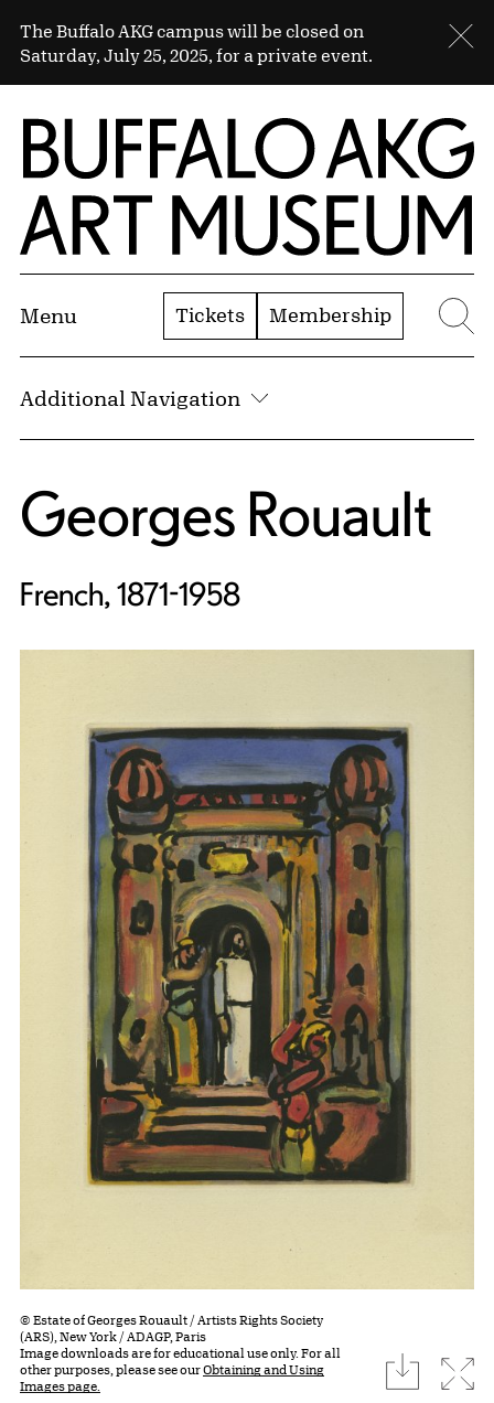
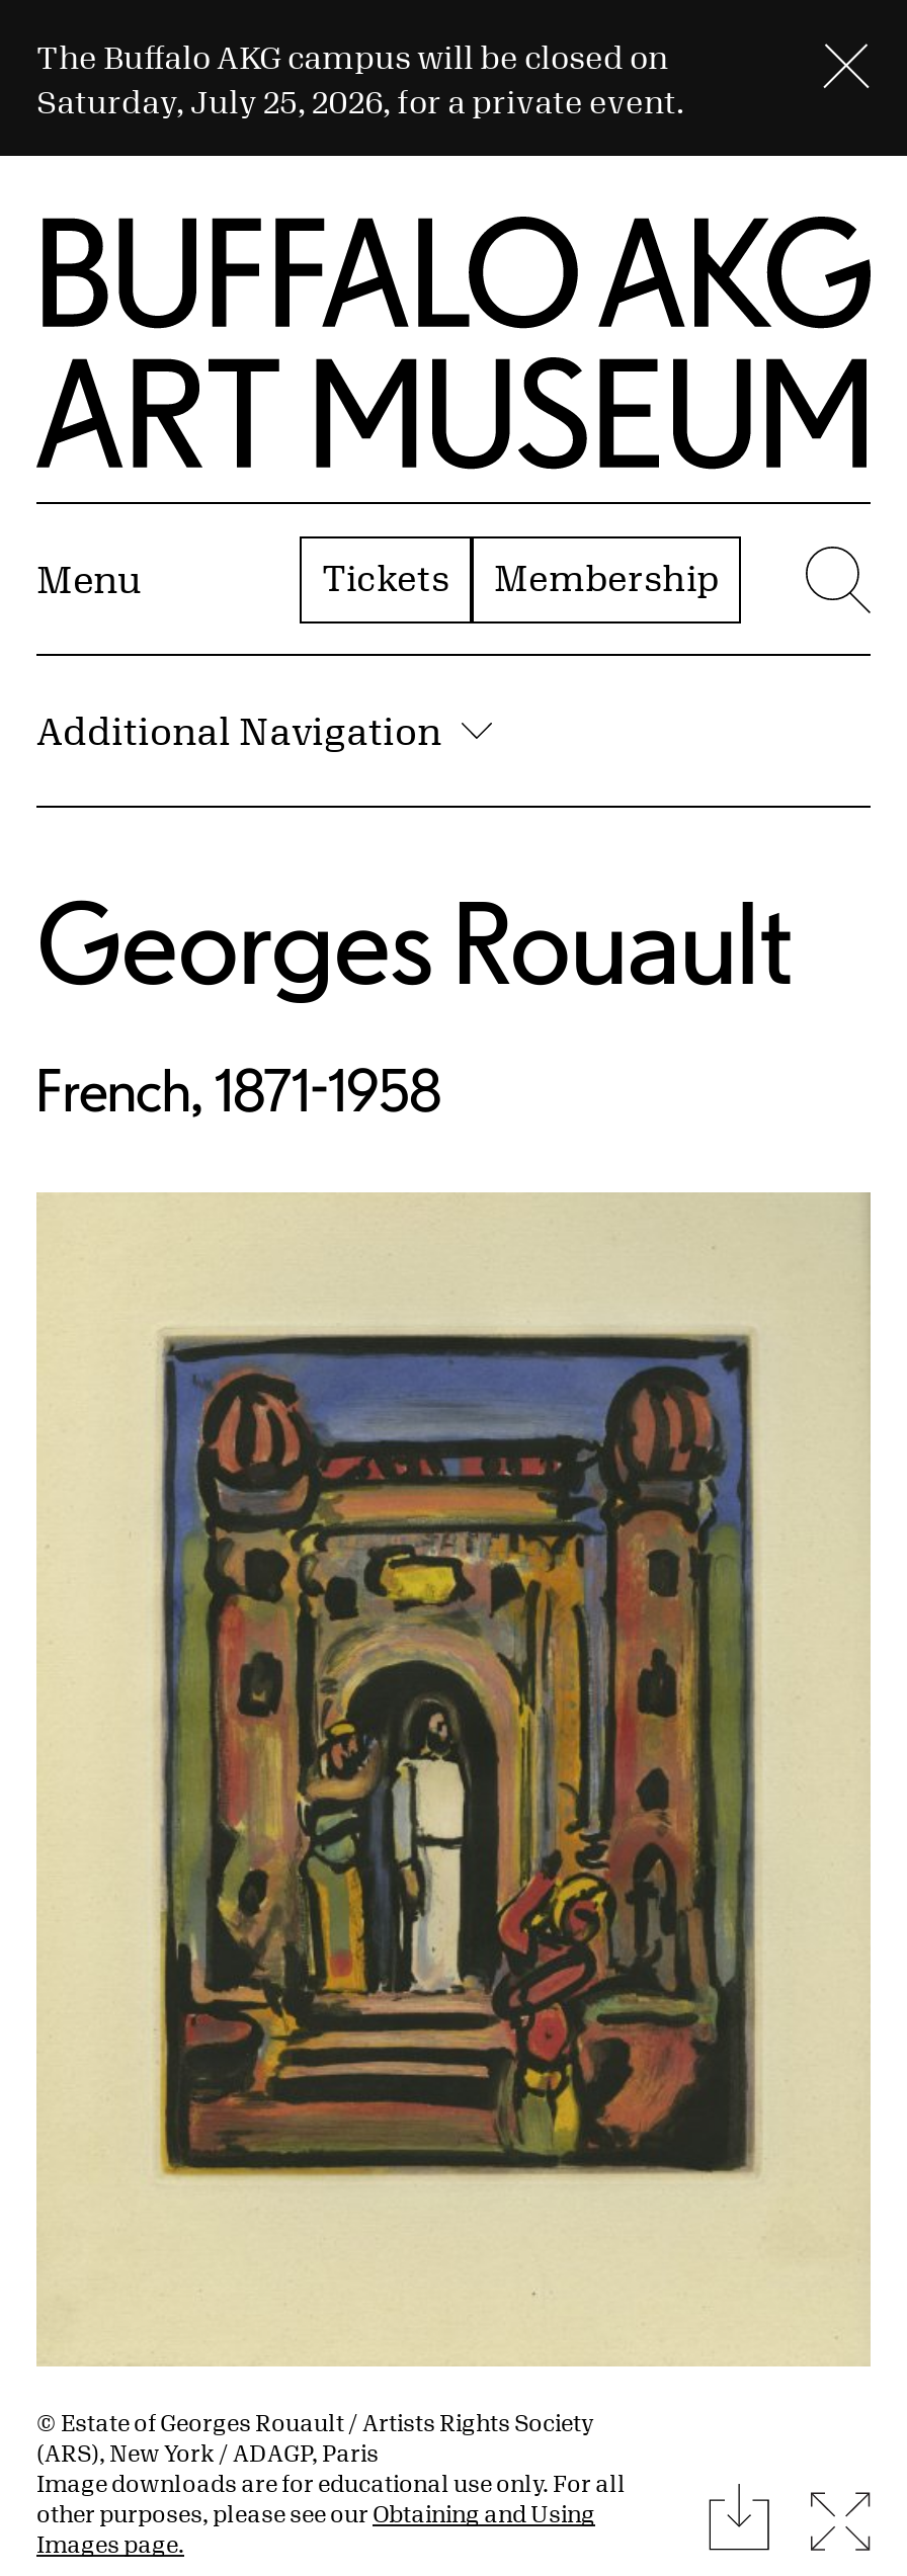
[20,45,373,65] Saturday, July 25, 2025, for a private event. -> [36,83,684,119] Saturday, July 25, 2026, for a private event.

